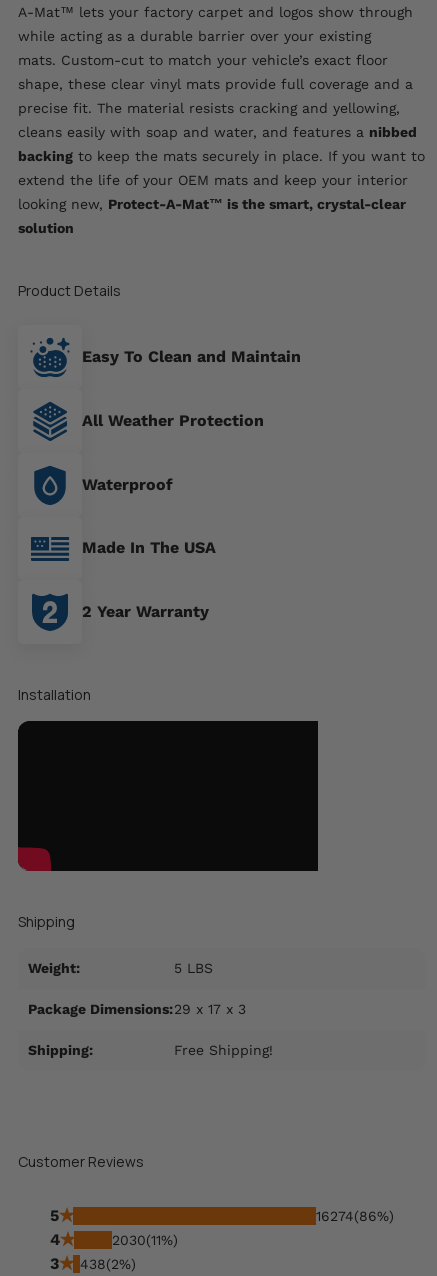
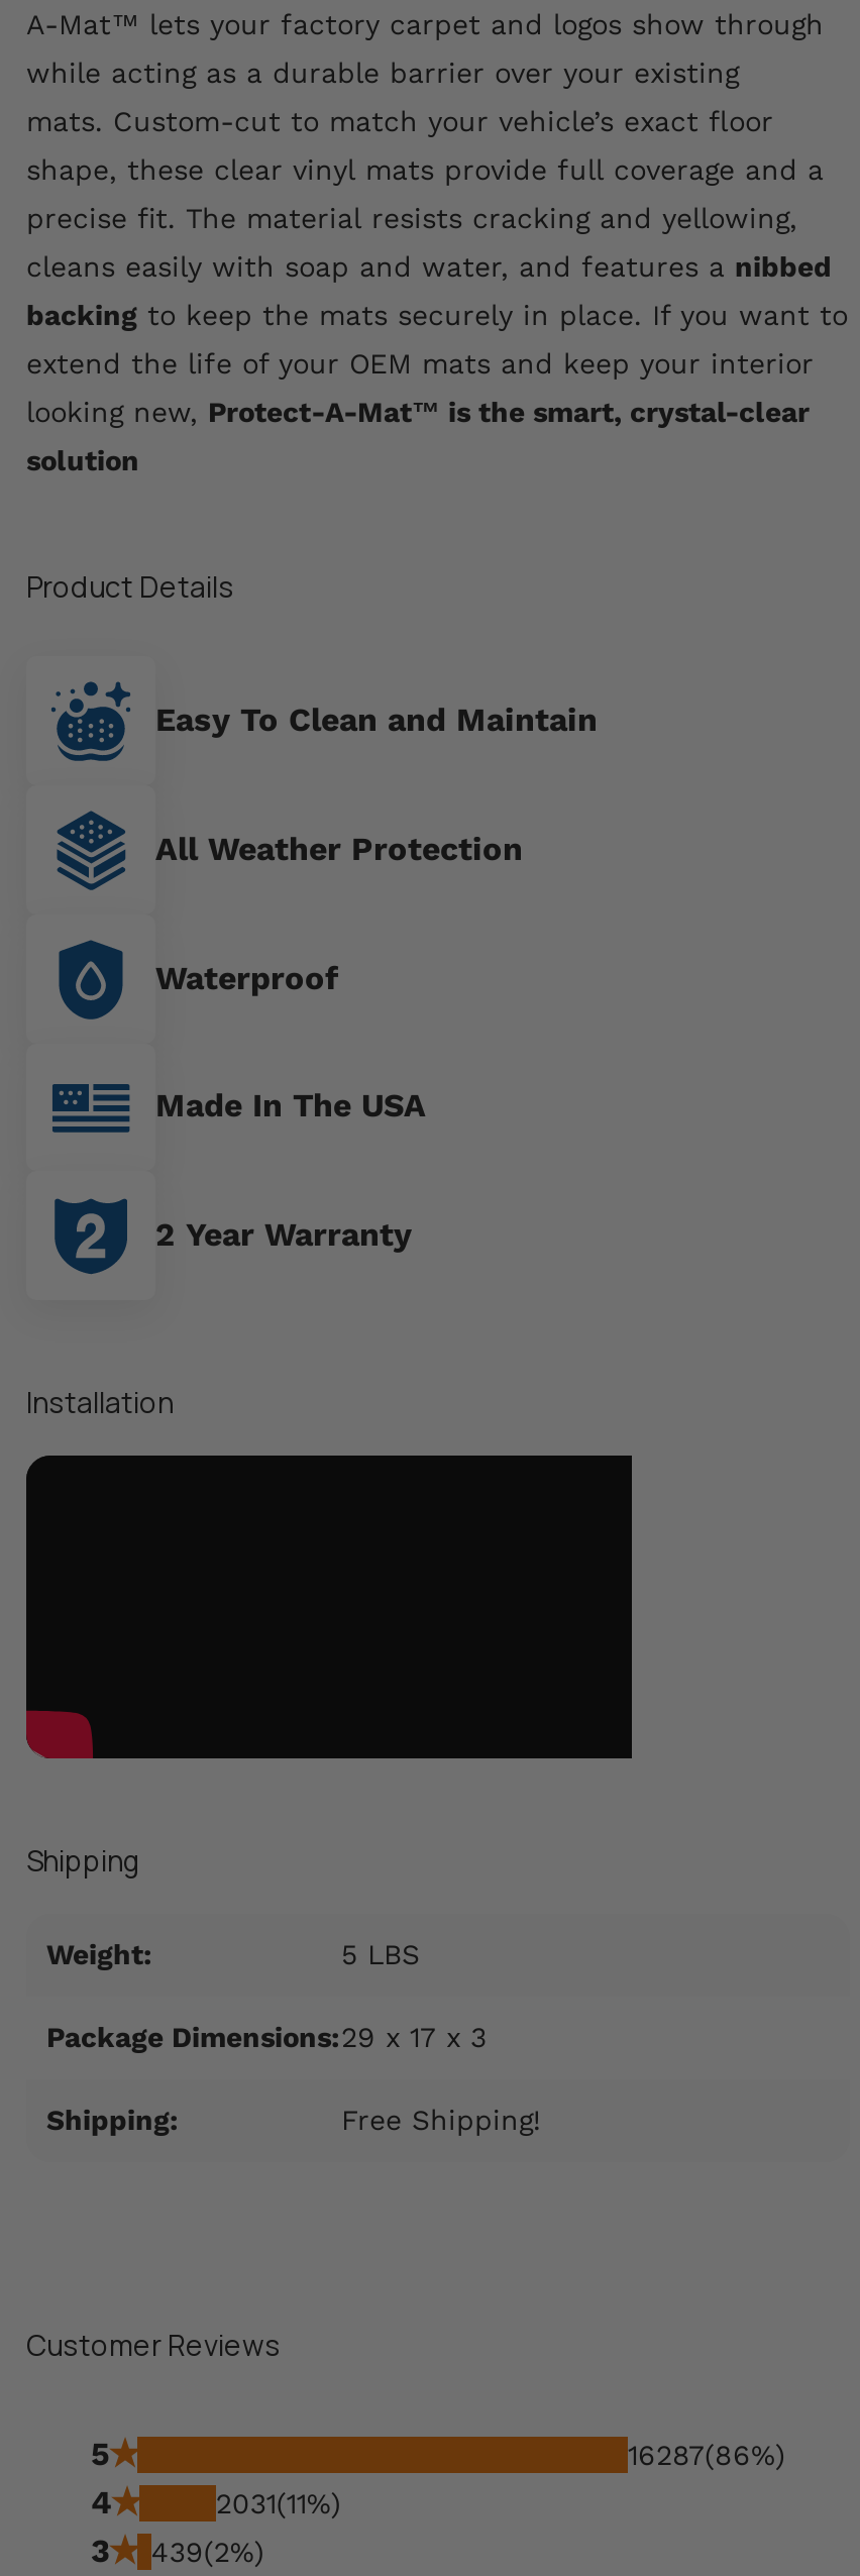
[316,1207,394,1223] 16274(86%) -> [628,2438,785,2470] 16287(86%)
[112,1231,178,1247] 2030(11%) -> [216,2486,341,2518] 2031(11%)
[50,1254,136,1273] 3 438(2%) -> [91,2532,264,2570] 3 439(2%)

